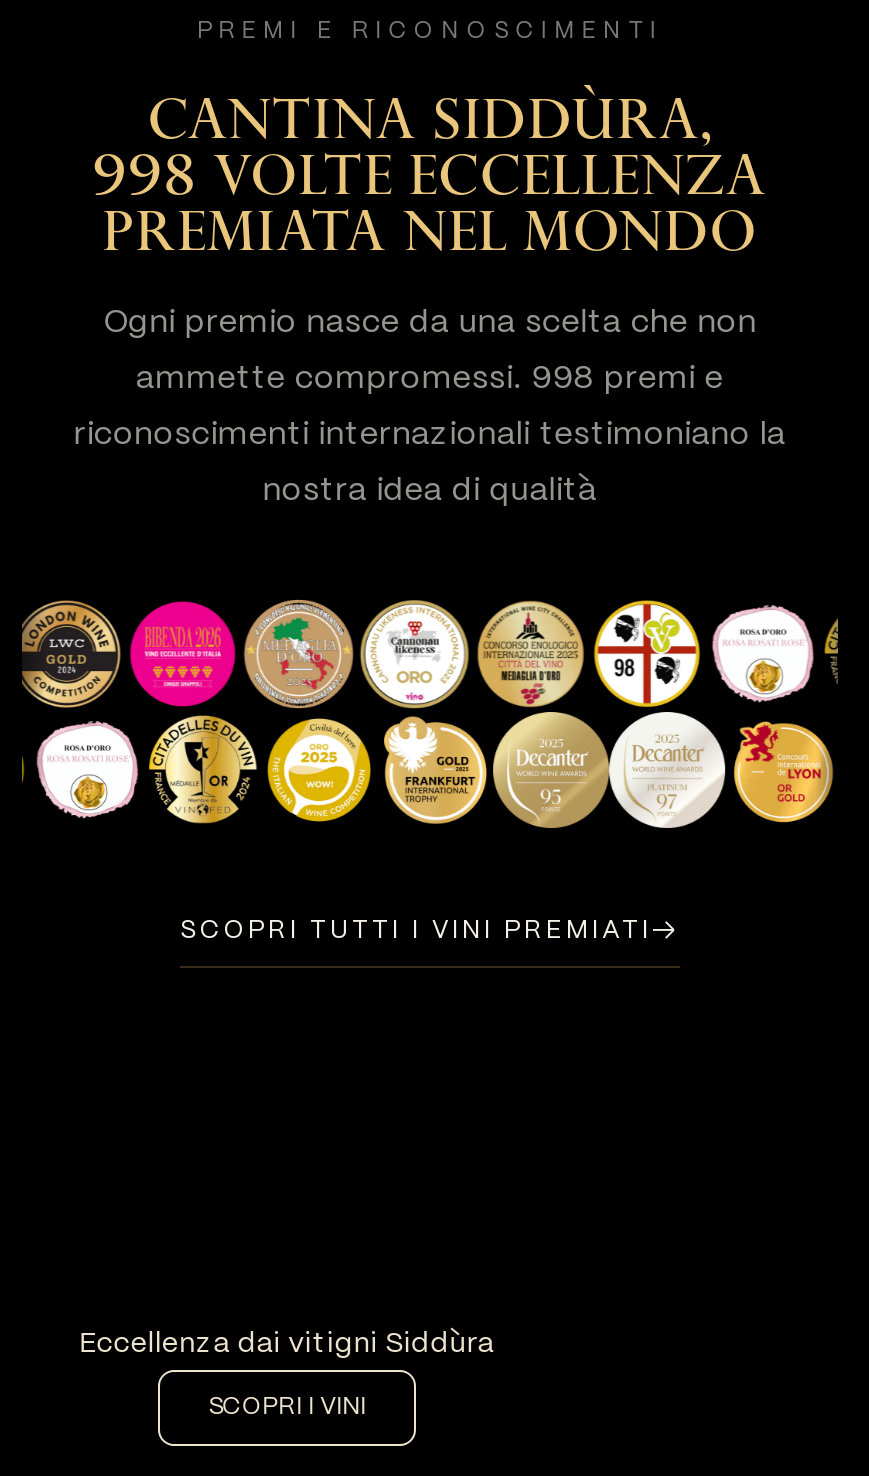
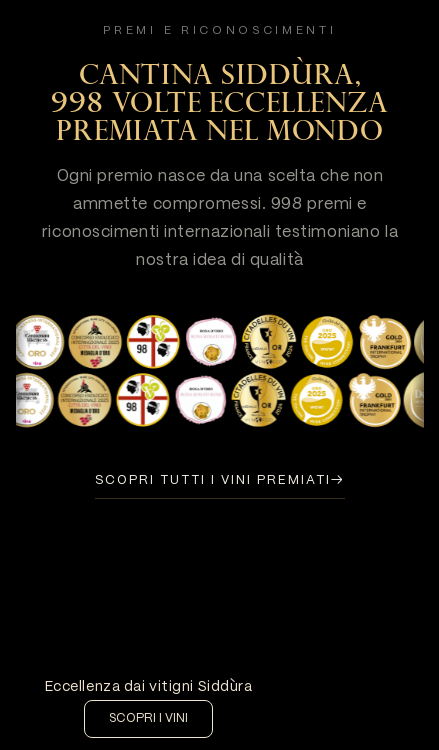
[22,598,838,830] [image] -> [15,314,425,429] [image]

